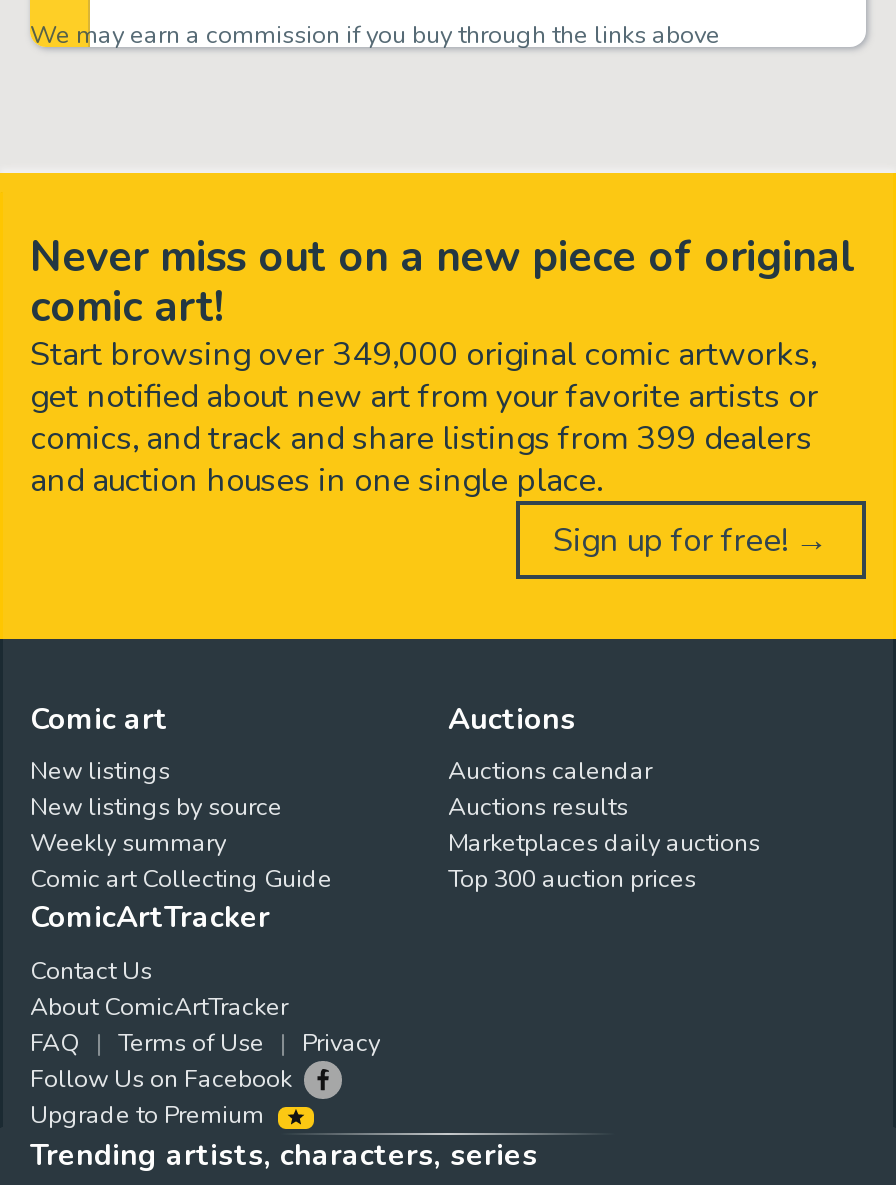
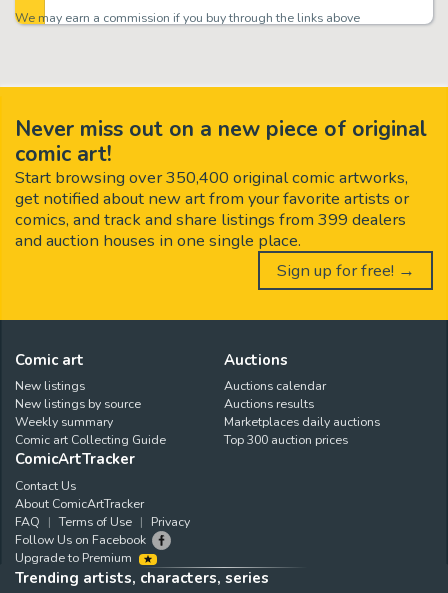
[30,332,816,378] Start browsing over 349,000 original comic artworks, -> [15,166,408,189] Start browsing over 350,400 original comic artworks,

